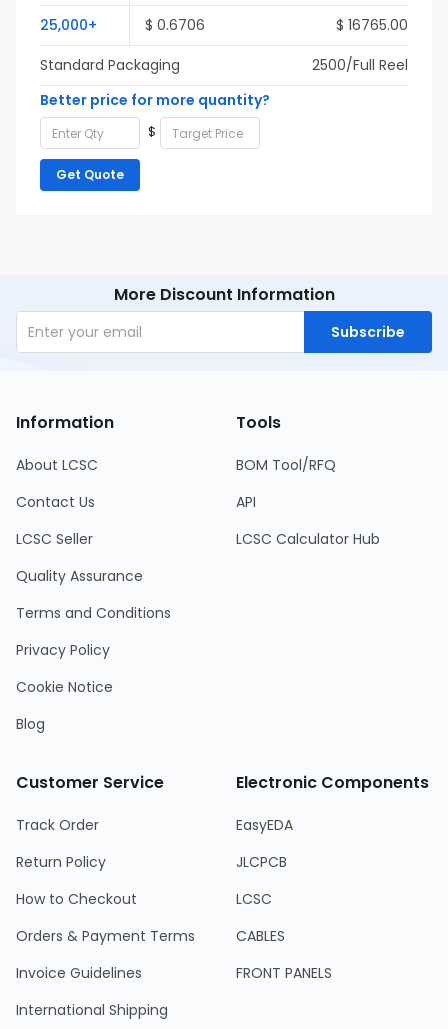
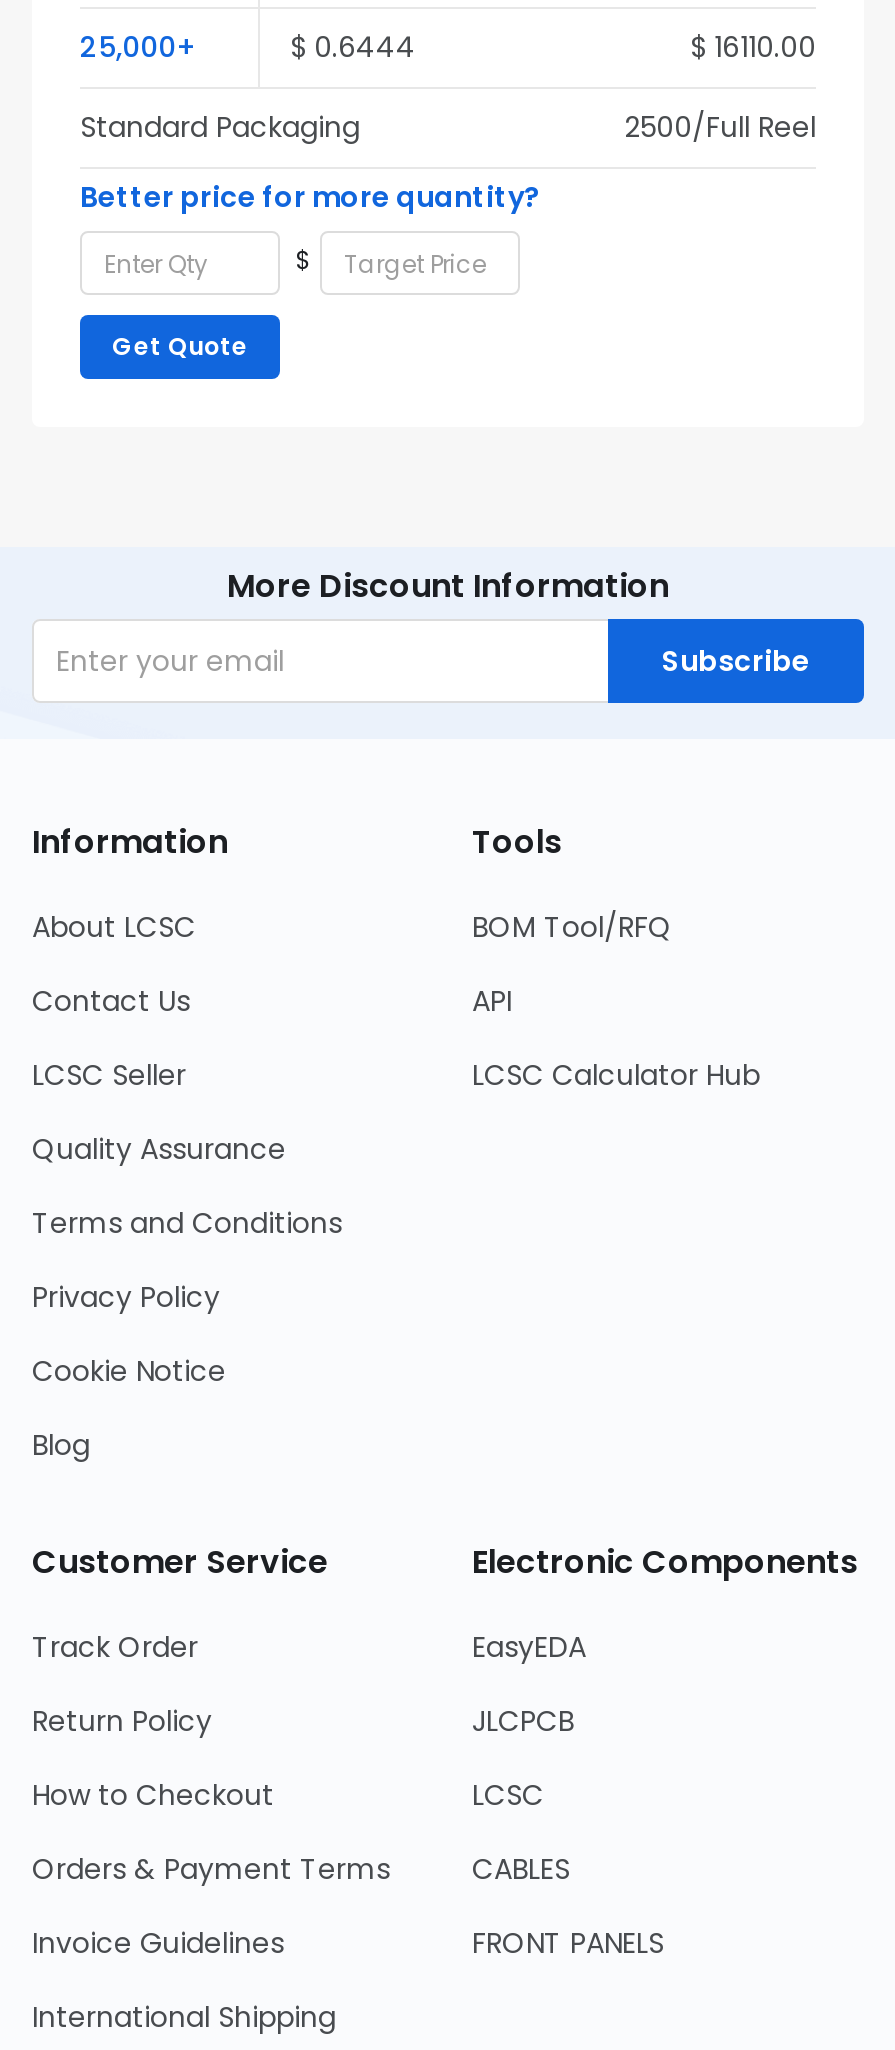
[145,15,205,35] $ 0.6706 -> [290,27,416,67] $ 0.6444
[336,15,408,35] $ 16765.00 -> [690,27,816,67] $ 16110.00

